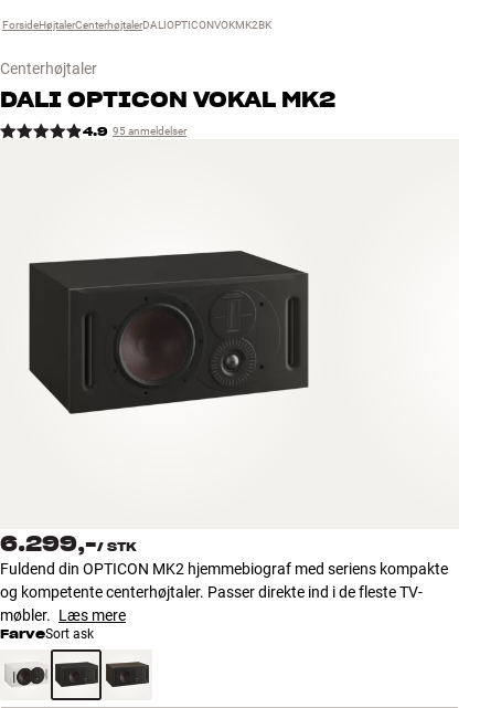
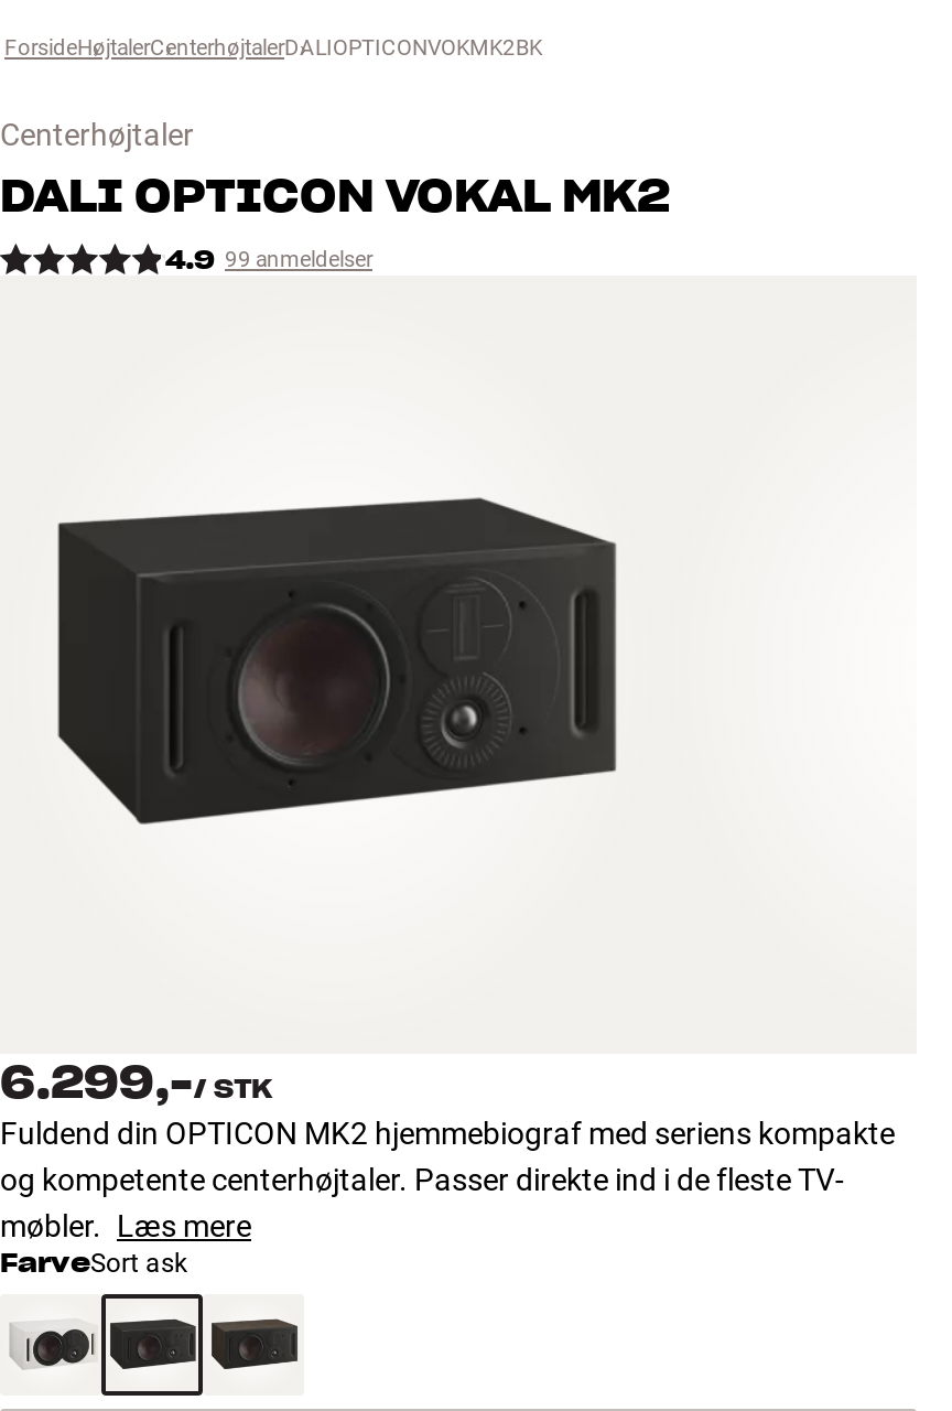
[83,122,186,139] 4.9 95 anmeldelser -> [165,241,372,274] 4.9 99 anmeldelser

